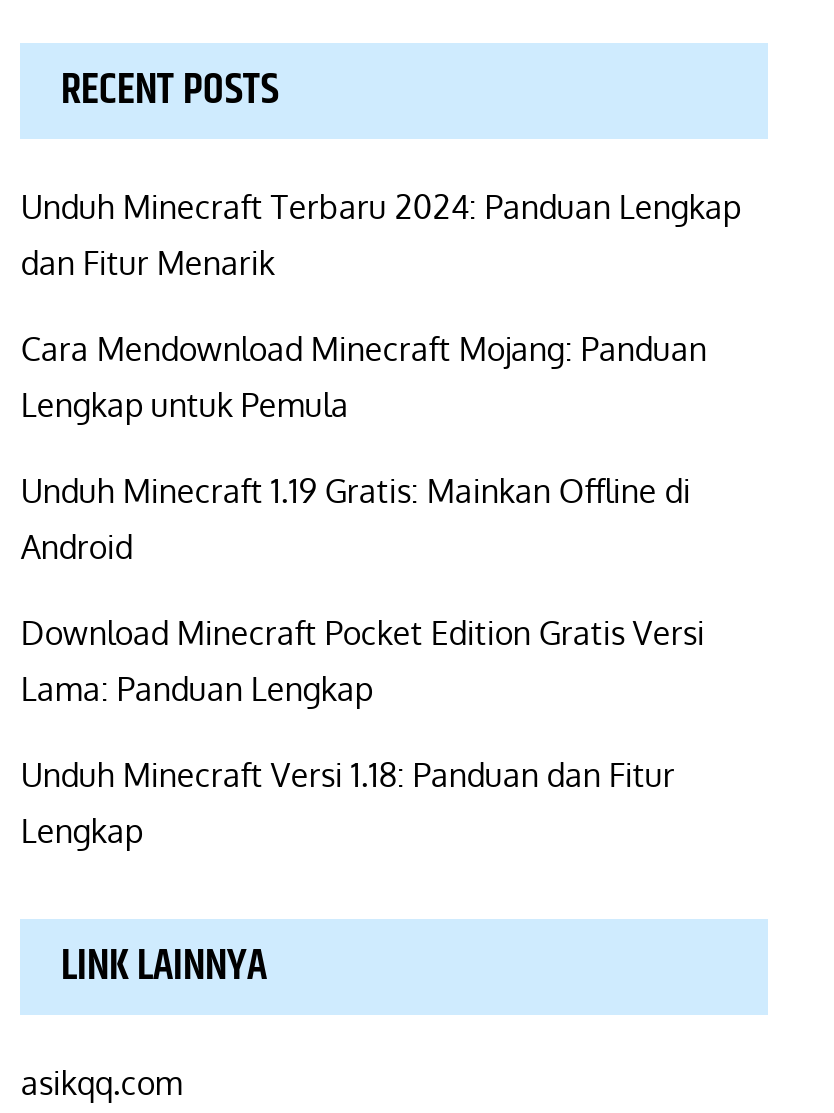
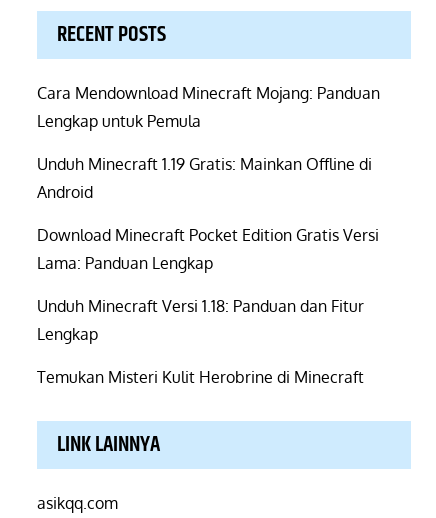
[21,186,741,282] Unduh Minecraft Terbaru 2024: Panduan Lengkap | dan Fitur Menarik -> none
moved [21,328,707,850] -> [37,83,380,344]: Cara Mendownload Minecraft Mojang: Panduan | Lengkap untuk Pemula | Unduh Minecraft 1.19 Gratis: Mainkan Offline di | Android | Download Minecraft Pocket Edition Gratis Versi | Lama: Panduan Lengkap | Unduh Minecraft Versi 1.18: Panduan dan Fitur | Lengkap
none -> [37,367,364,387] Temukan Misteri Kulit Herobrine di Minecraft

